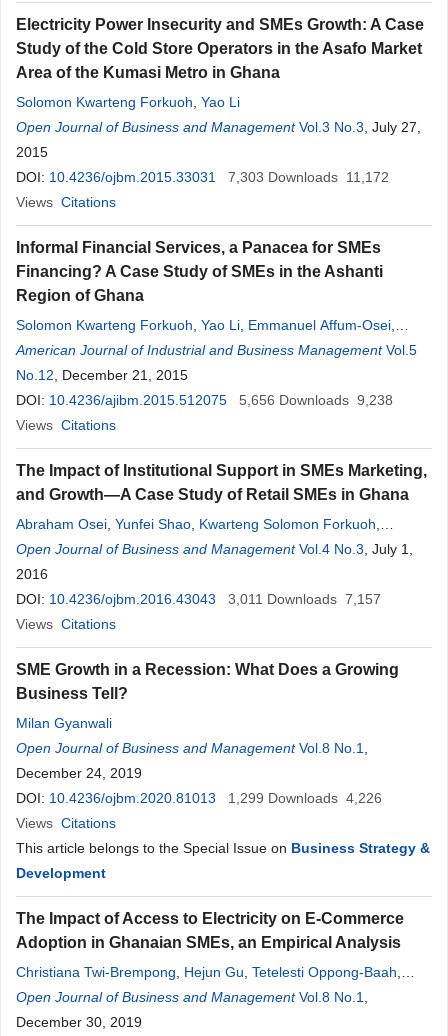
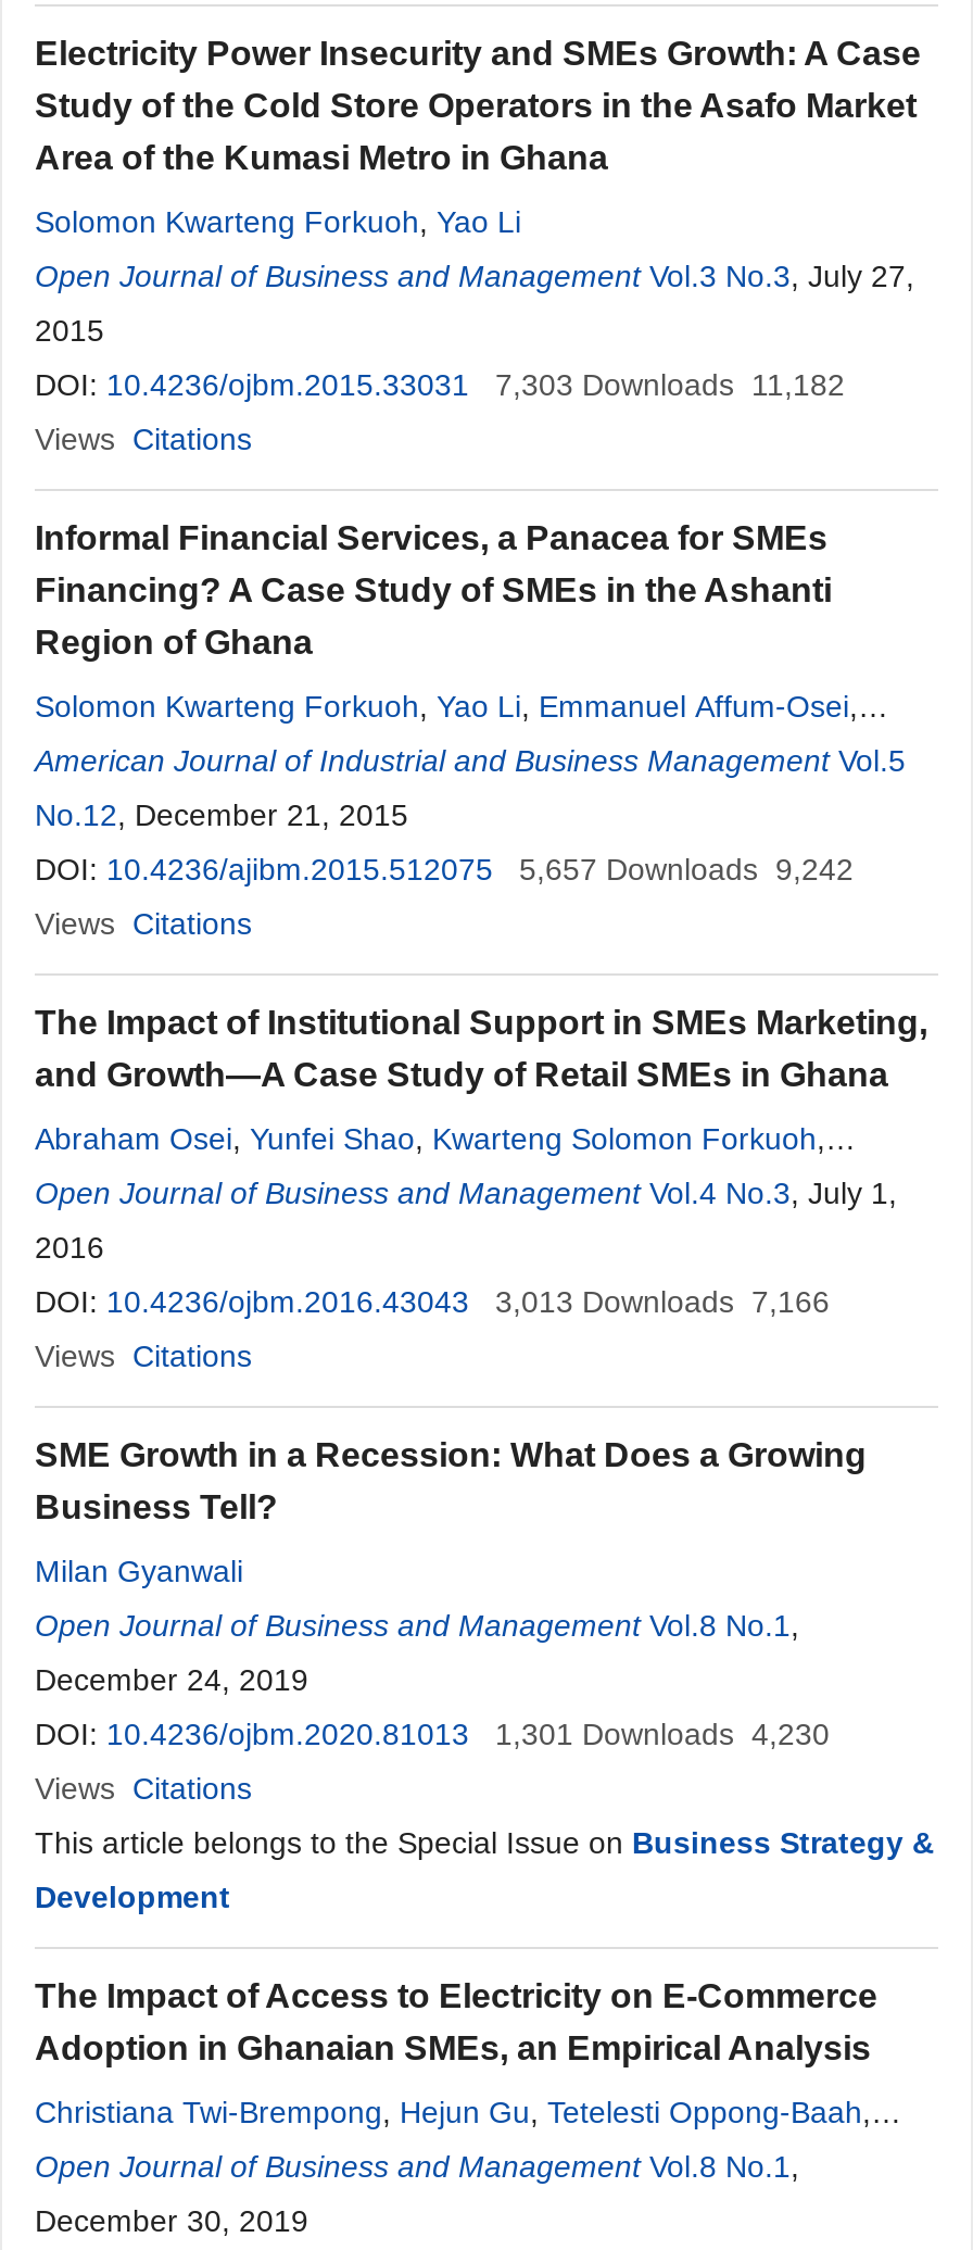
[16,169,389,185] DOI: 10.4236/ojbm.2015.33031 7,303 Downloads 11,172 -> [35,367,845,402] DOI: 10.4236/ojbm.2015.33031 7,303 Downloads 11,182
[16,392,393,408] DOI: 10.4236/ajibm.2015.512075 5,656 Downloads 9,238 -> [35,852,854,887] DOI: 10.4236/ajibm.2015.512075 5,657 Downloads 9,242
[16,591,381,607] DOI: 10.4236/ojbm.2016.43043 3,011 Downloads 7,157 -> [35,1284,830,1319] DOI: 10.4236/ojbm.2016.43043 3,013 Downloads 7,166
[16,790,382,806] DOI: 10.4236/ojbm.2020.81013 1,299 Downloads 4,226 -> [35,1717,830,1751] DOI: 10.4236/ojbm.2020.81013 1,301 Downloads 4,230

